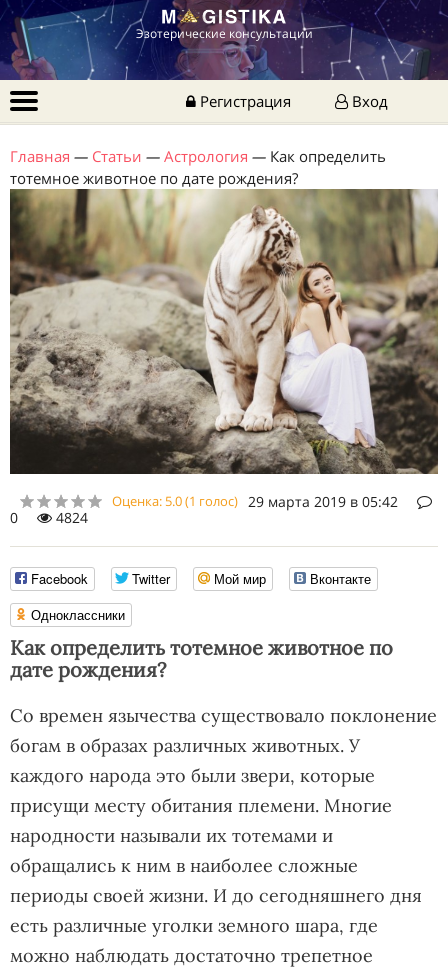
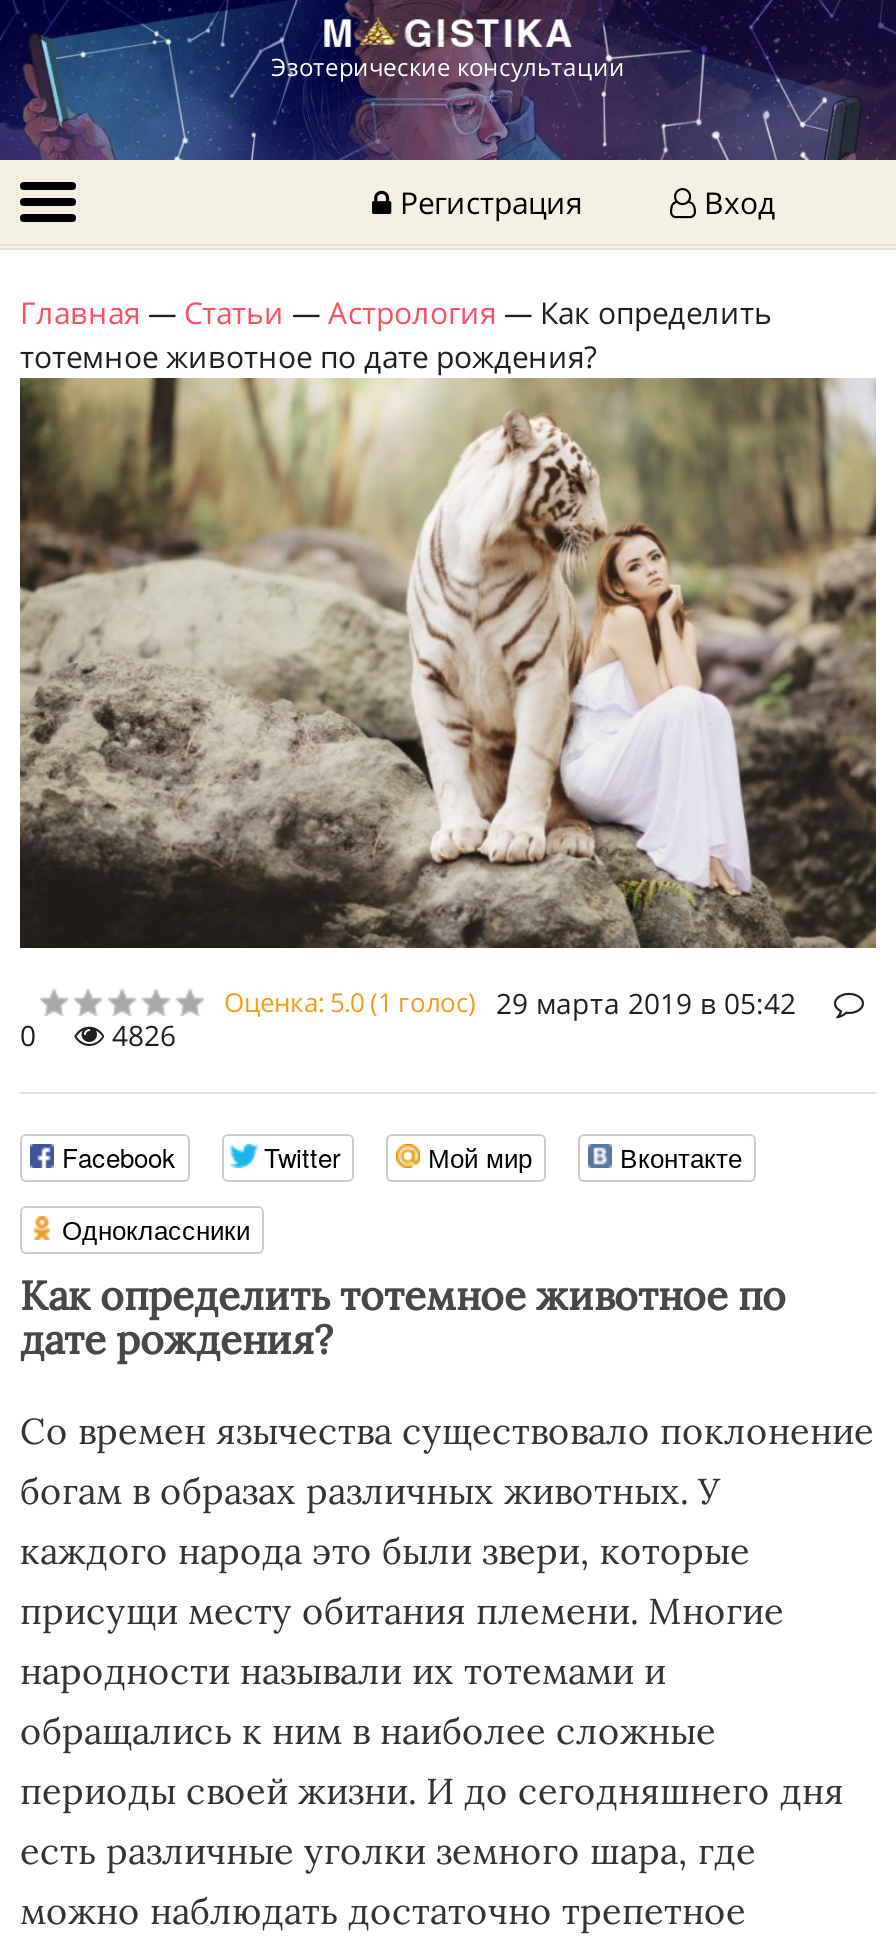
[10,508,88,527] 0 4824 -> [20,1016,176,1054] 0 4826

